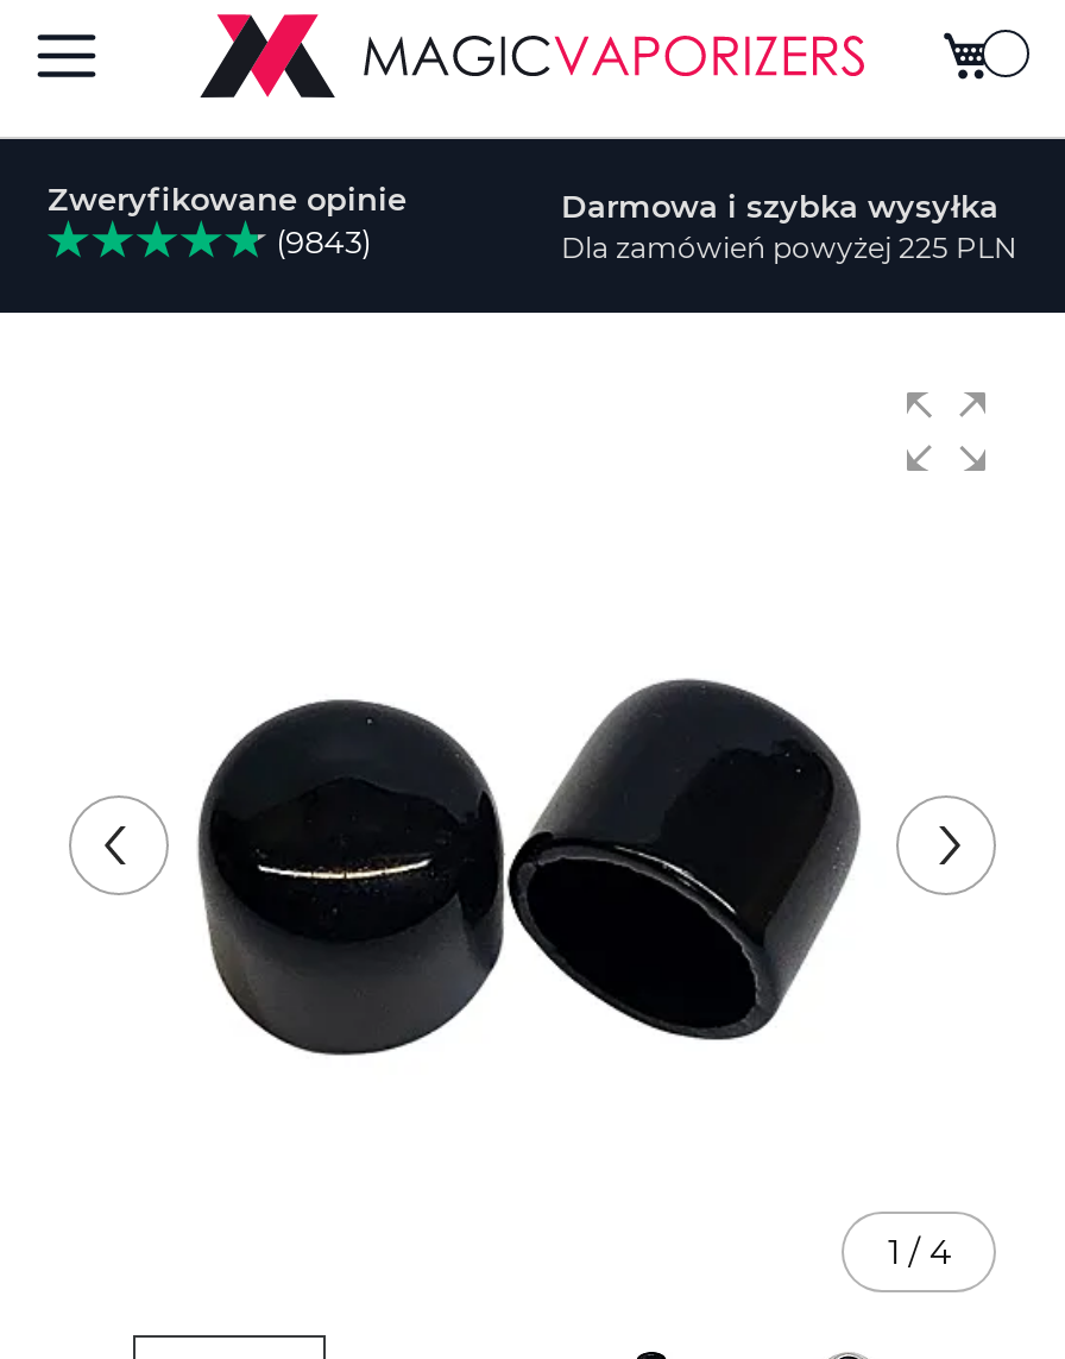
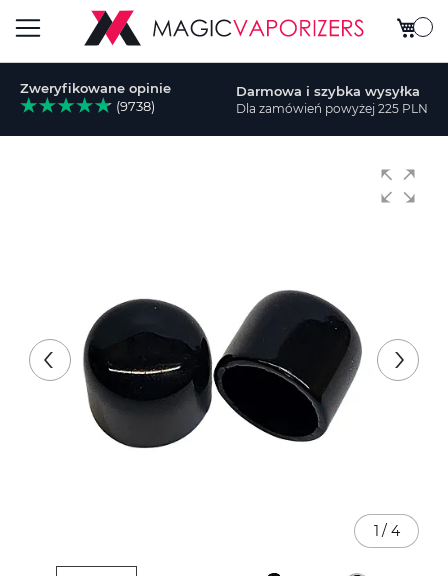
[276,222,371,260] (9843) -> [116,98,155,114] (9738)

